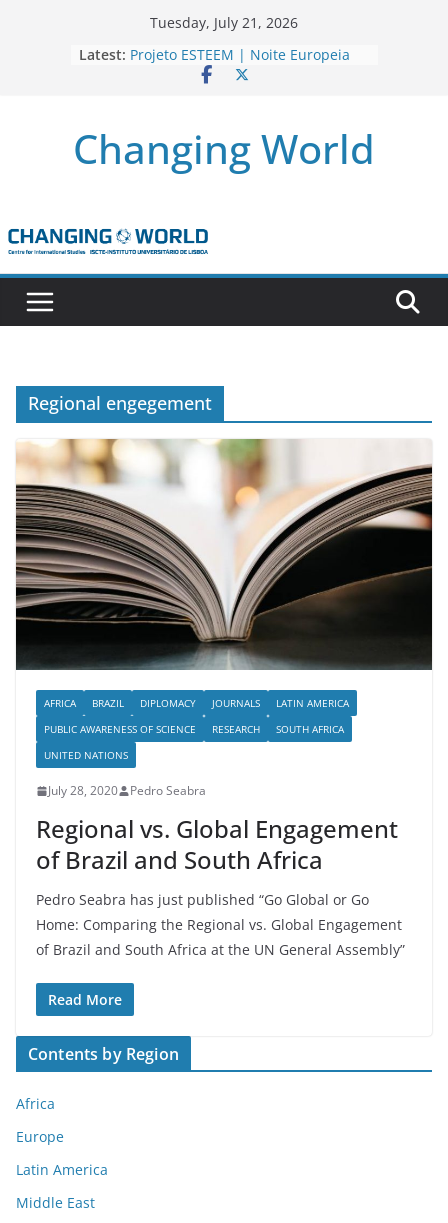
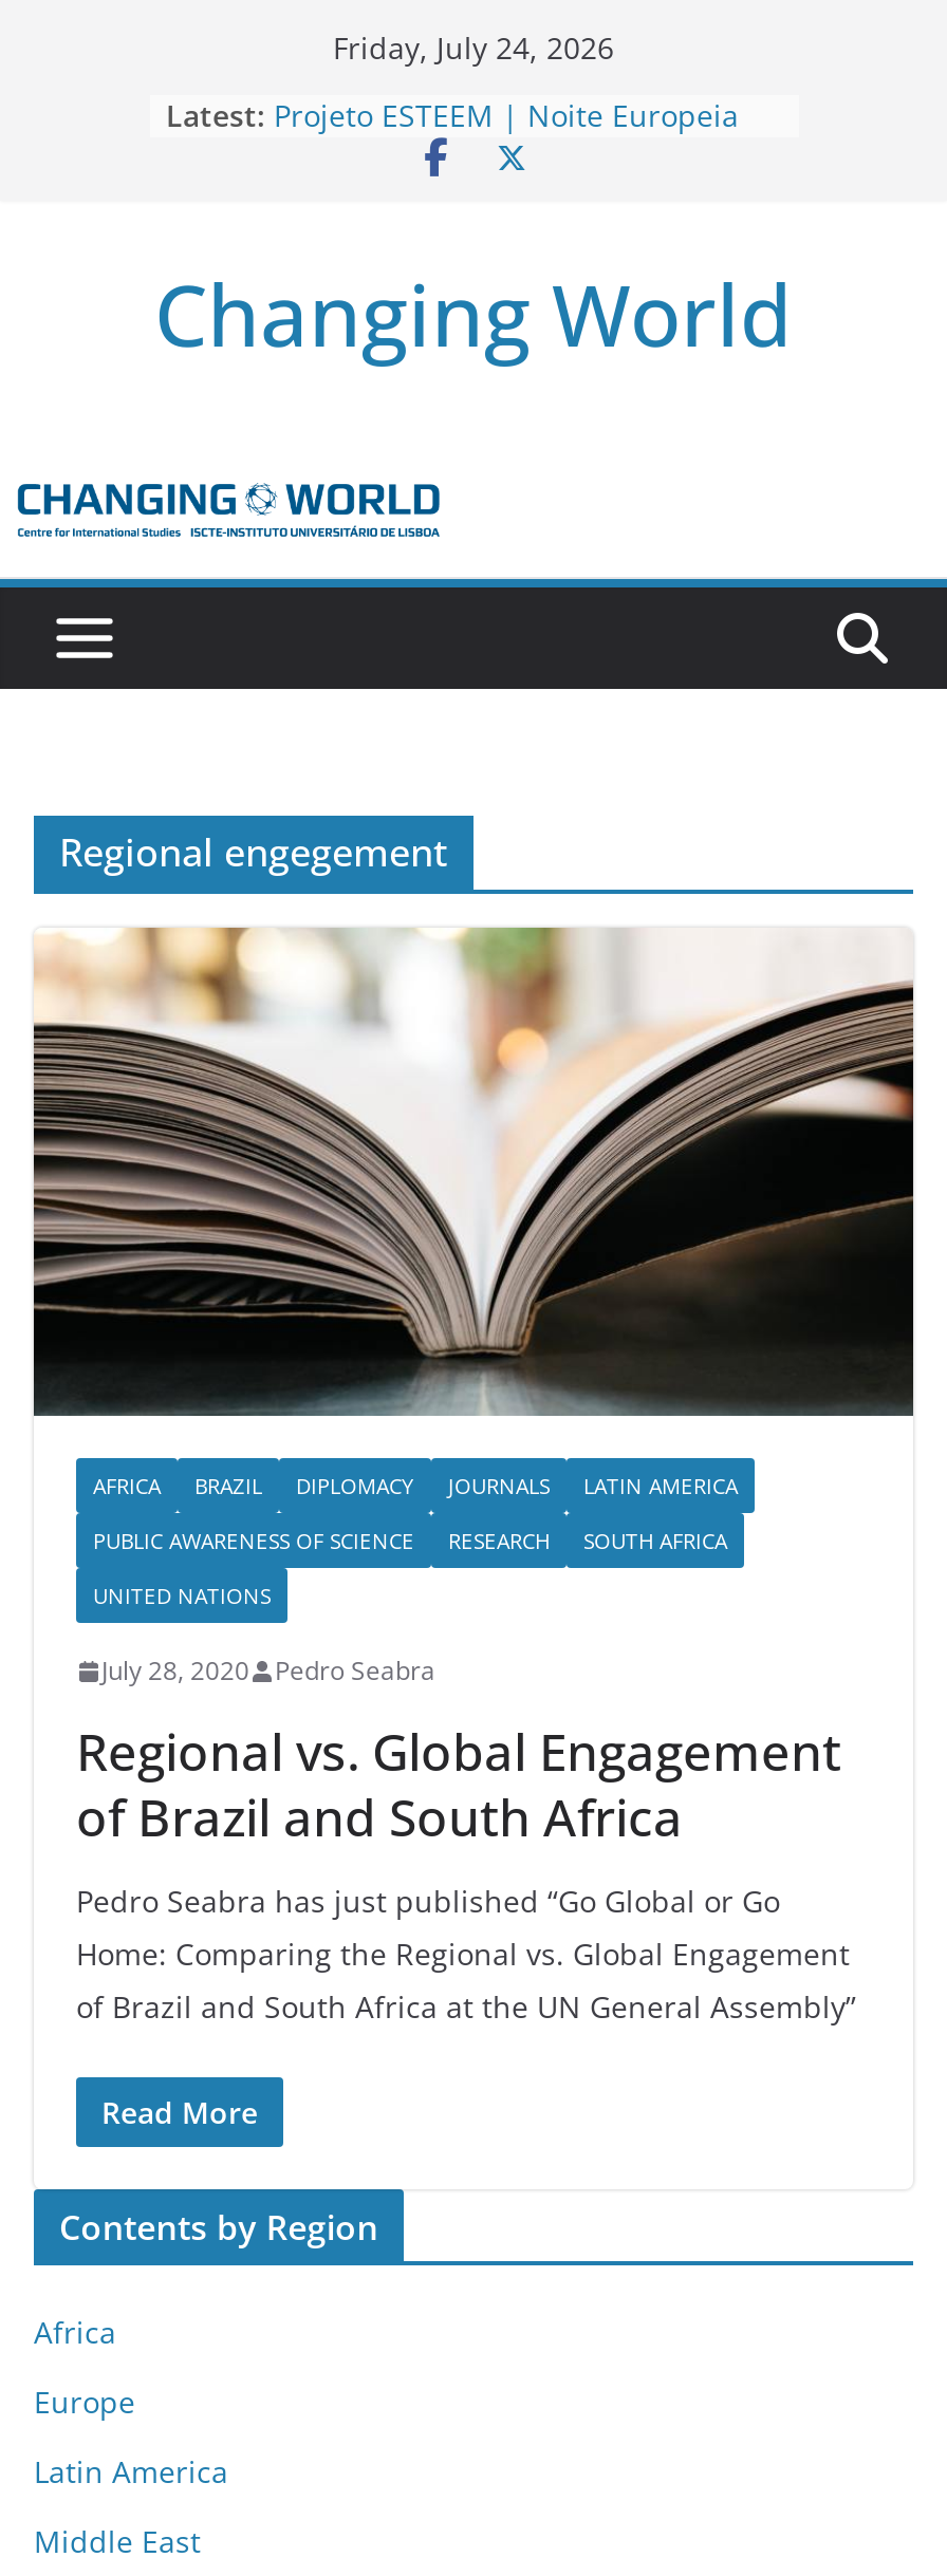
[150,13,298,32] Tuesday, July 21, 2026 -> [333,27,614,68] Friday, July 24, 2026

